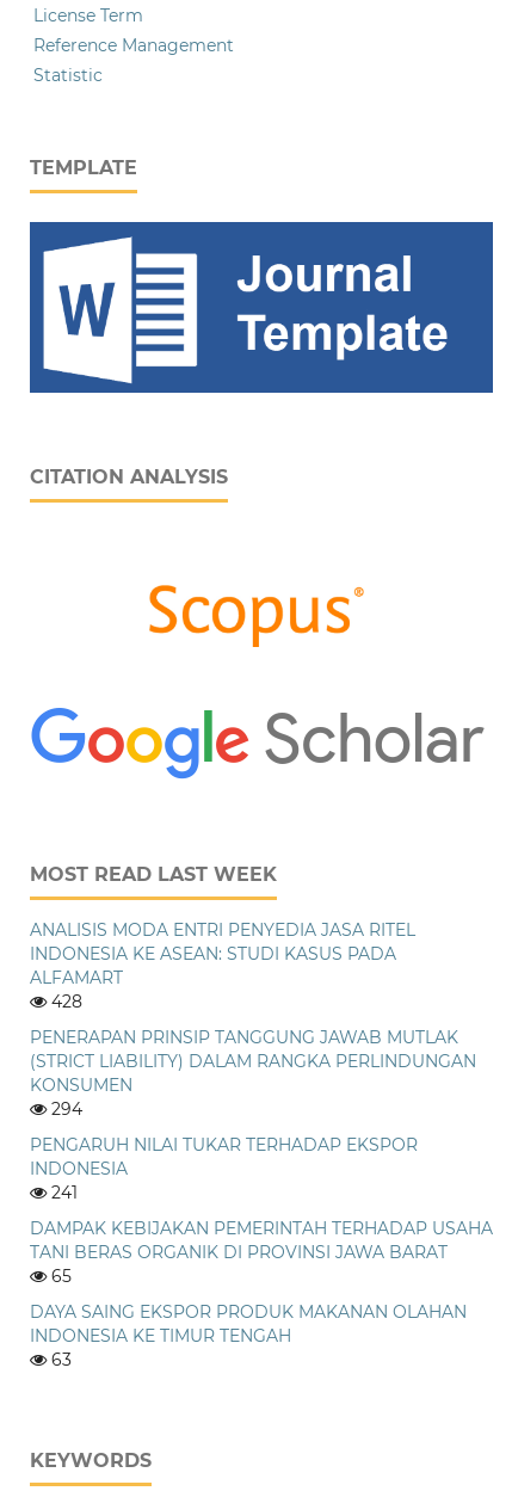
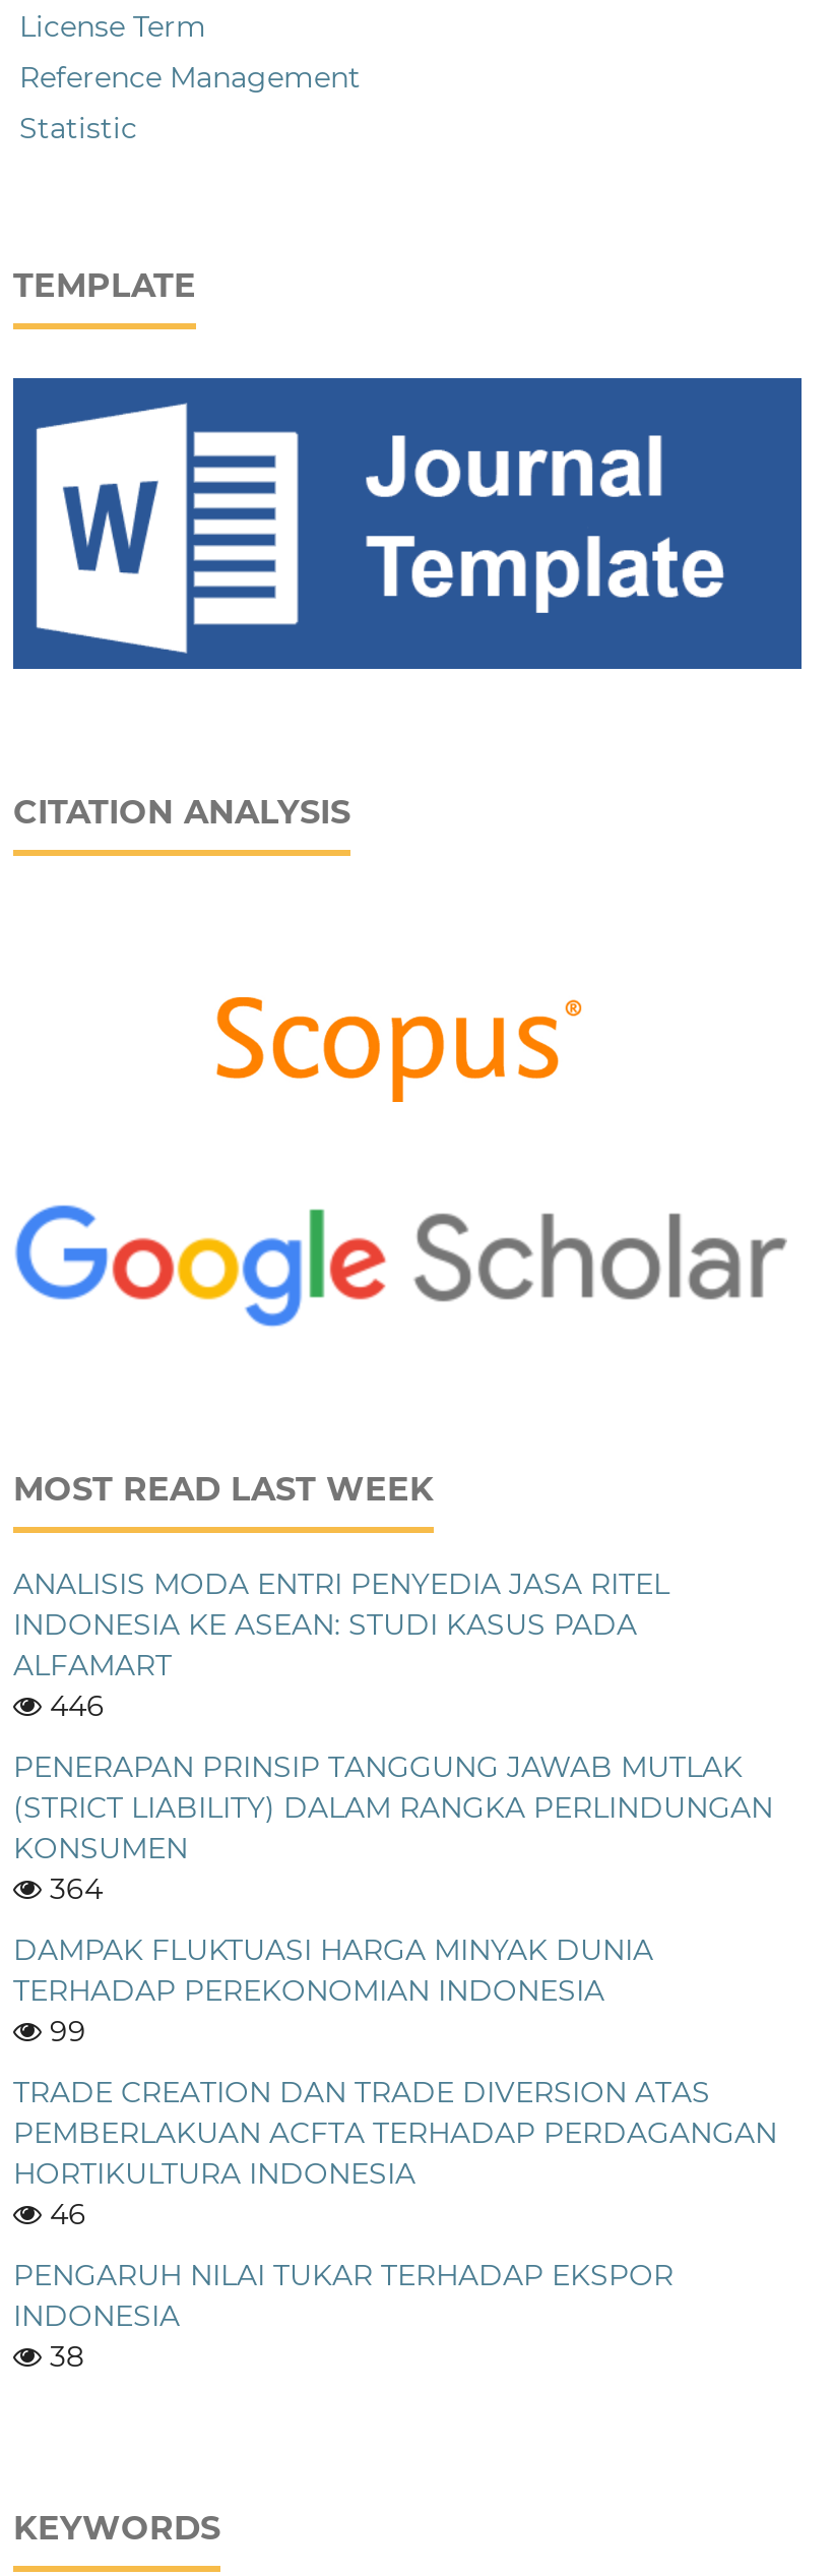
[47,991,82,1012] 428 -> [42,1688,105,1724] 446
[47,1098,82,1120] 294 -> [13,1870,777,2232] 364 | DAMPAK FLUKTUASI HARGA MINYAK DUNIA | TERHADAP PEREKONOMIAN INDONESIA | 99 | TRADE CREATION DAN TRADE DIVERSION ATAS | PEMBERLAKUAN ACFTA TERHADAP PERDAGANGAN | HORTIKULTURA INDONESIA | 46
moved [30,1134,418,1179] -> [13,2257,674,2334]: PENGARUH NILAI TUKAR TERHADAP EKSPOR | INDONESIA
[30,1182,493,1370] 241 | DAMPAK KEBIJAKAN PEMERINTAH TERHADAP USAHA | TANI BERAS ORGANIK DI PROVINSI JAWA BARAT | 65 | DAYA SAING EKSPOR PRODUK MAKANAN OLAHAN | INDONESIA KE TIMUR TENGAH | 63 -> [42,2338,84,2375] 38

